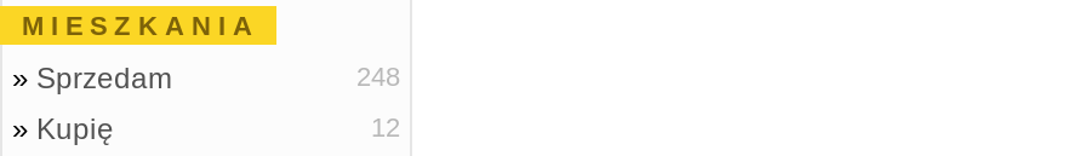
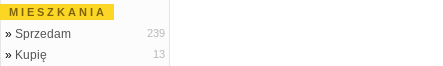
[356,62,400,91] 248 -> [147,27,165,39] 239
[371,112,400,141] 12 -> [153,48,165,60] 13

